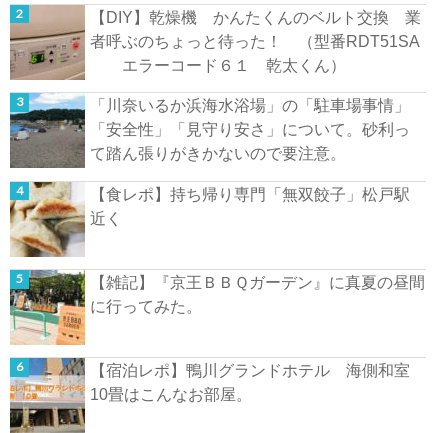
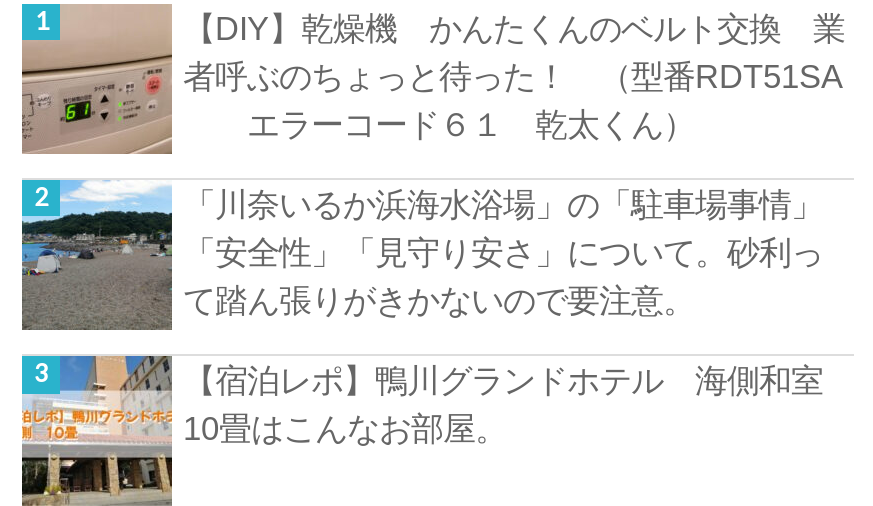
[10,181,410,257] [image] | 【食レポ】持ち帰り専門「無双餃子」松戸駅 | 近く -> none
[10,269,425,346] [image] | 【雑記】『京王ＢＢＱガーデン』に真夏の昼間 | に行ってみた。 -> none

